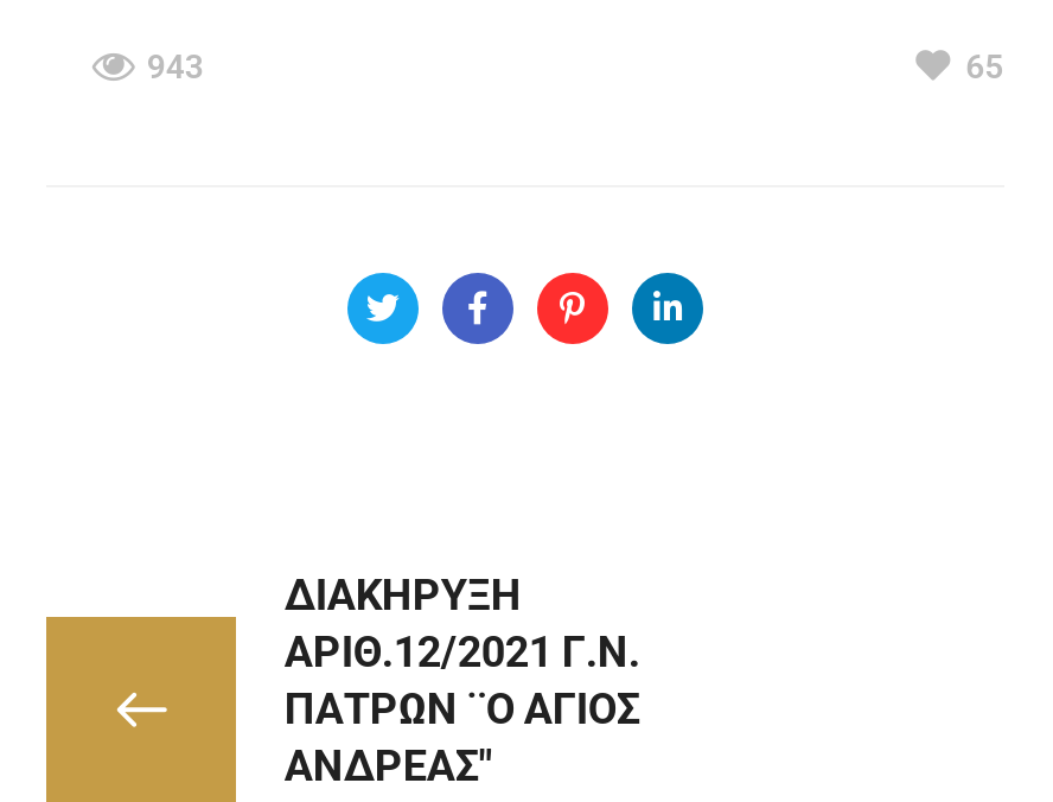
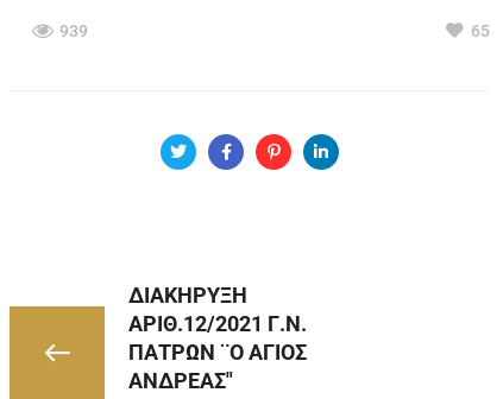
[147,47,204,85] 943 -> [60,21,88,40] 939

